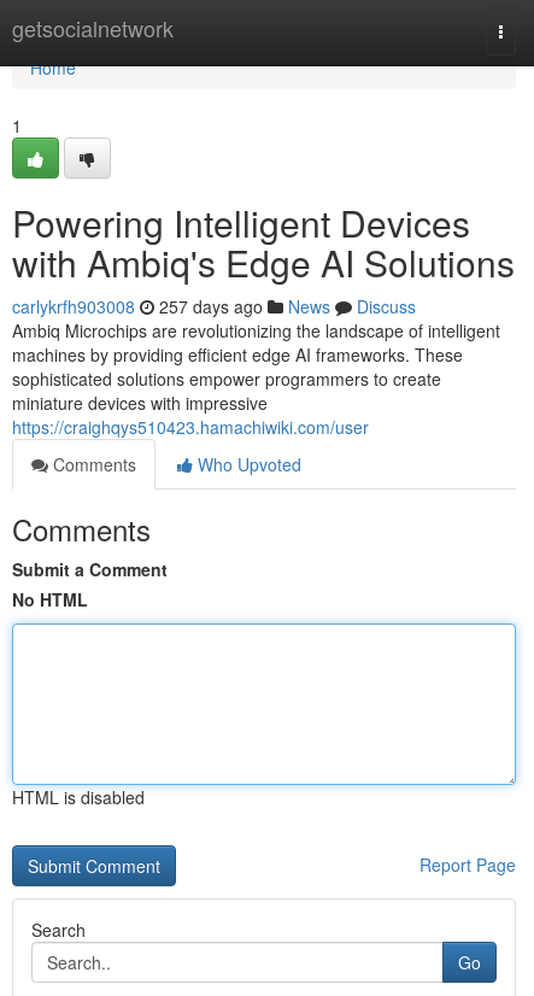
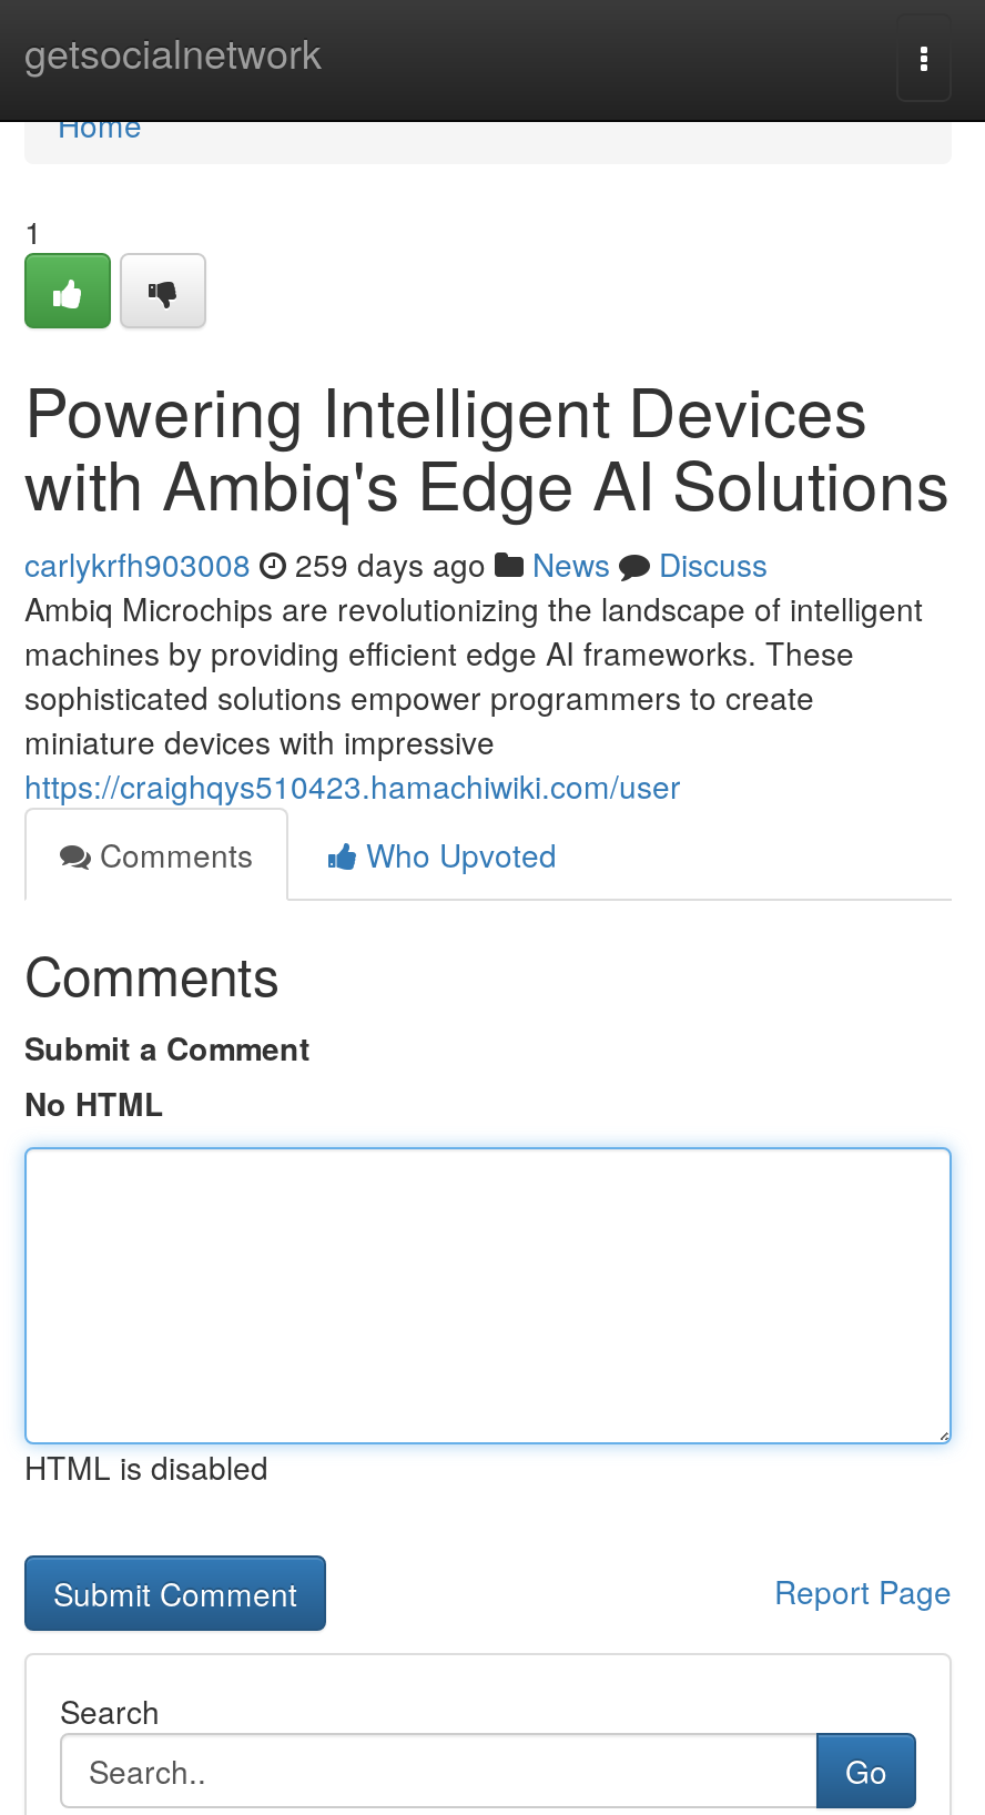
[12,294,416,318] carlykrfh903008 257 days ago News Discuss -> [24,541,768,586] carlykrfh903008 259 days ago News Discuss

